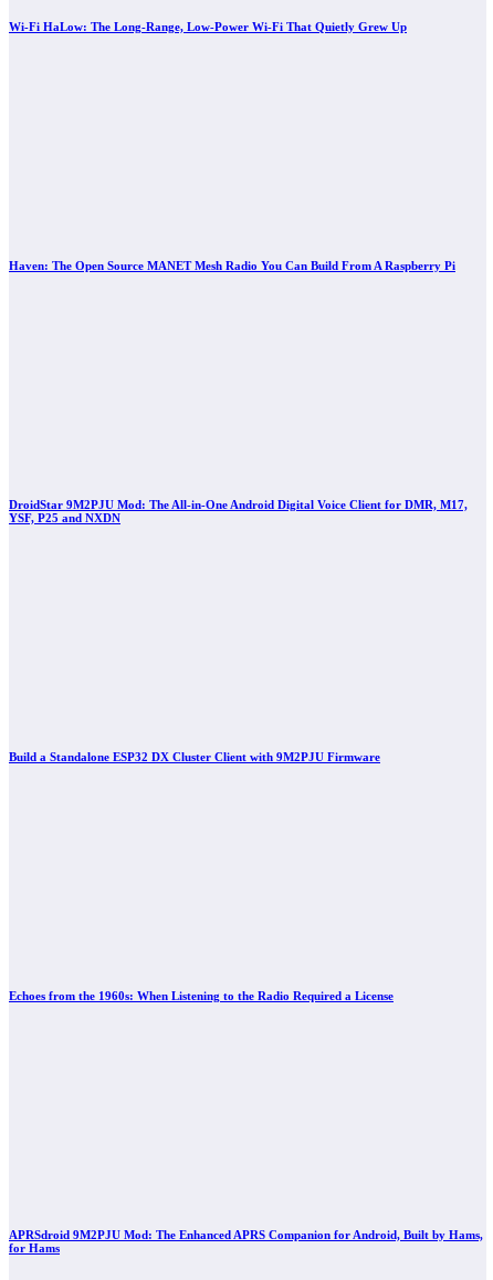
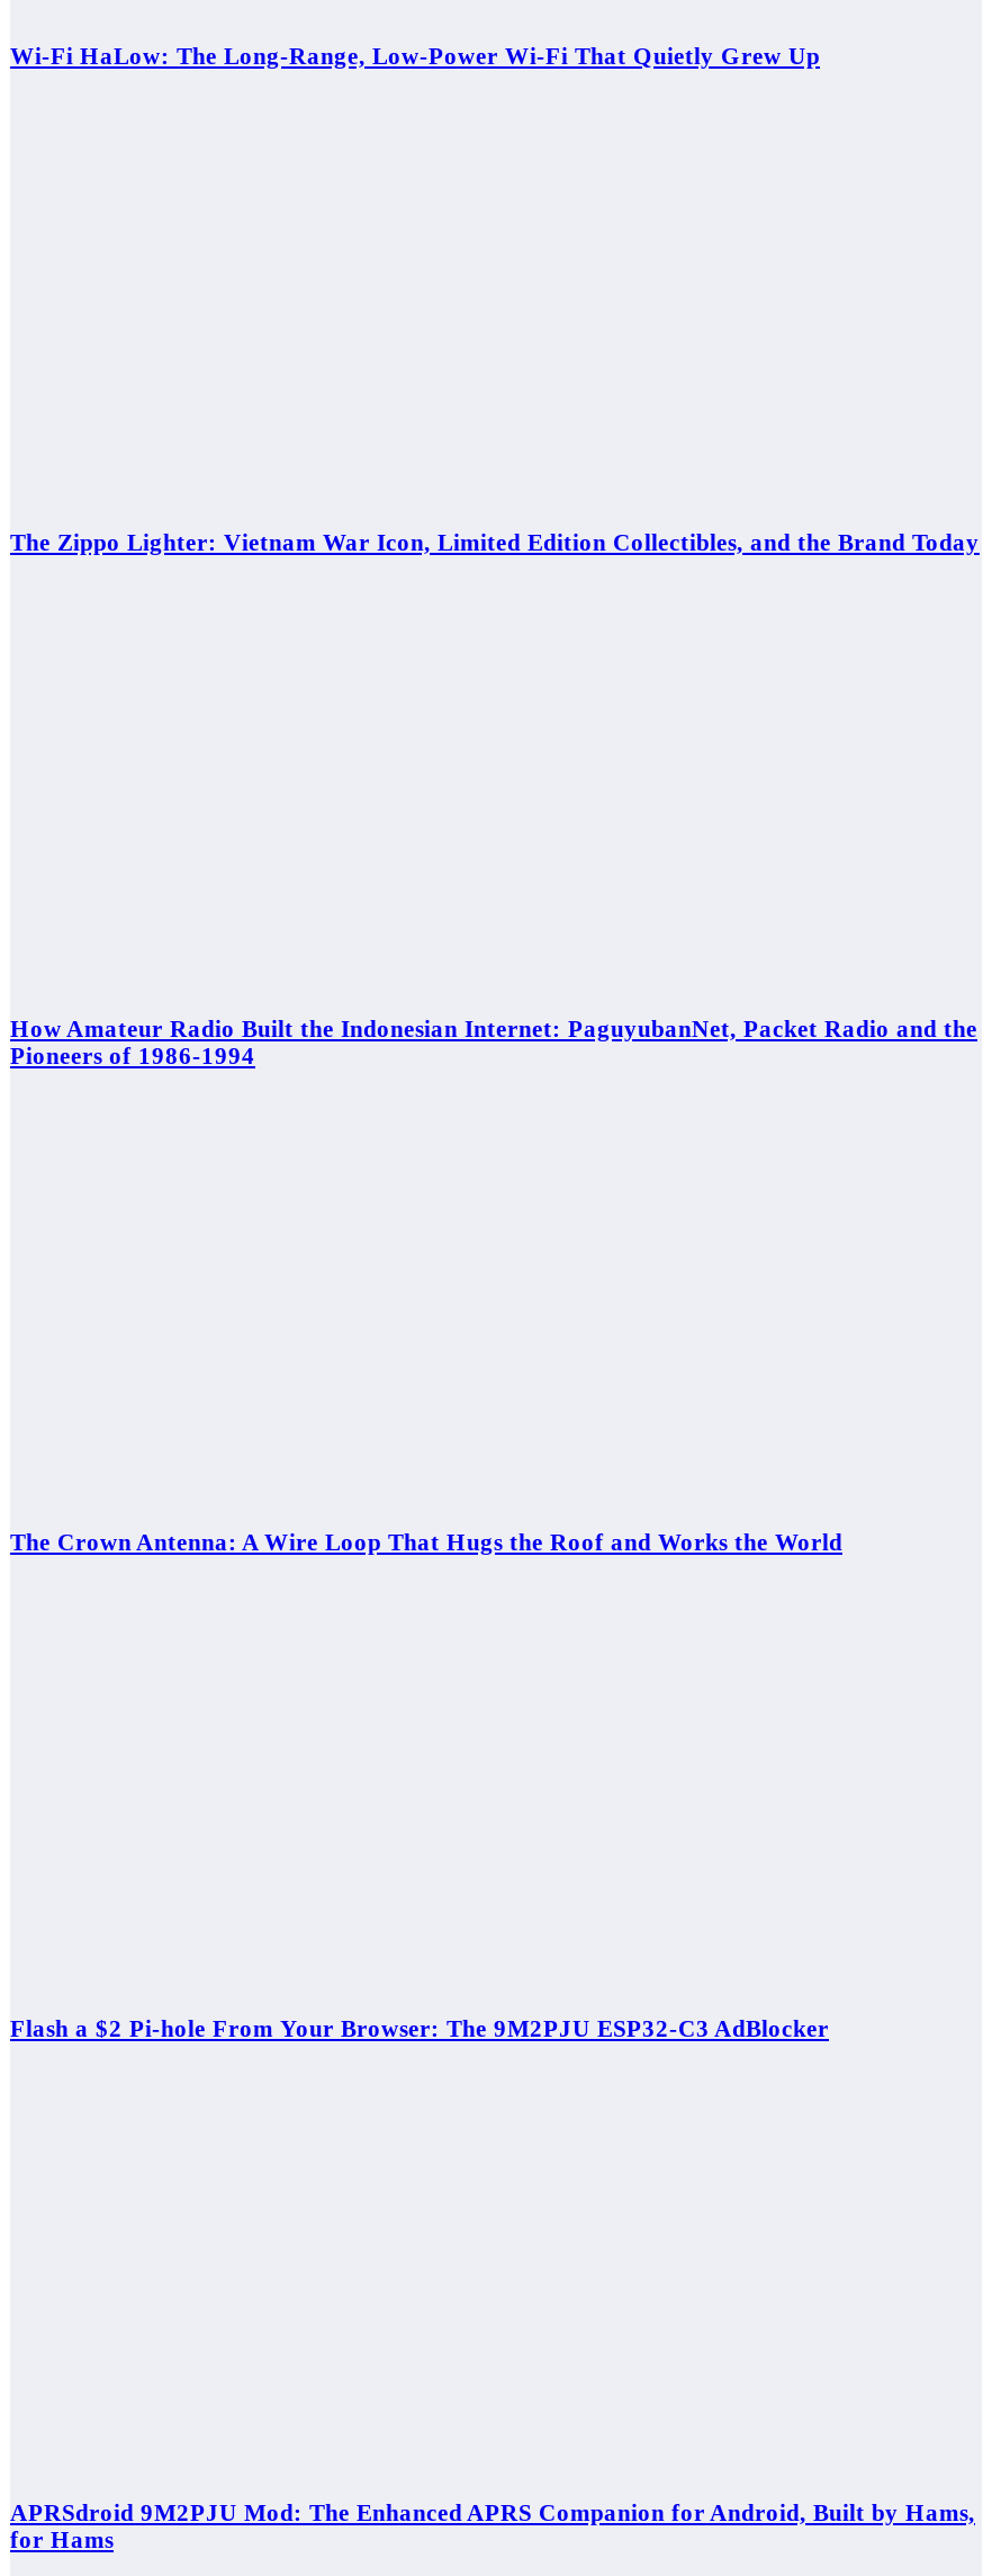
[9,259,455,272] Haven: The Open Source MANET Mesh Radio You Can Build From A Raspberry Pi -> [10,527,980,554] The Zippo Lighter: Vietnam War Icon, Limited Edition Collectibles, and the Brand Today
[9,498,468,525] DroidStar 9M2PJU Mod: The All-in-One Android Digital Voice Client for DMR, M17, | YSF, P25 and NXDN -> [10,1014,977,1068] How Amateur Radio Built the Indonesian Internet: PaguyubanNet, Packet Radio and the | Pioneers of 1986-1994
[9,750,380,763] Build a Standalone ESP32 DX Cluster Client with 9M2PJU Firmware -> [10,1527,842,1554] The Crown Antenna: A Wire Loop That Hugs the Roof and Works the World
[9,989,394,1002] Echoes from the 1960s: When Listening to the Radio Required a License -> [10,2013,829,2040] Flash a $2 Pi-hole From Your Browser: The 9M2PJU ESP32-C3 AdBlocker

